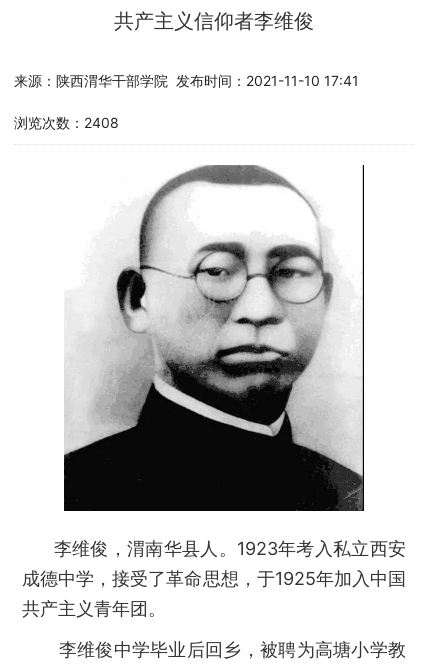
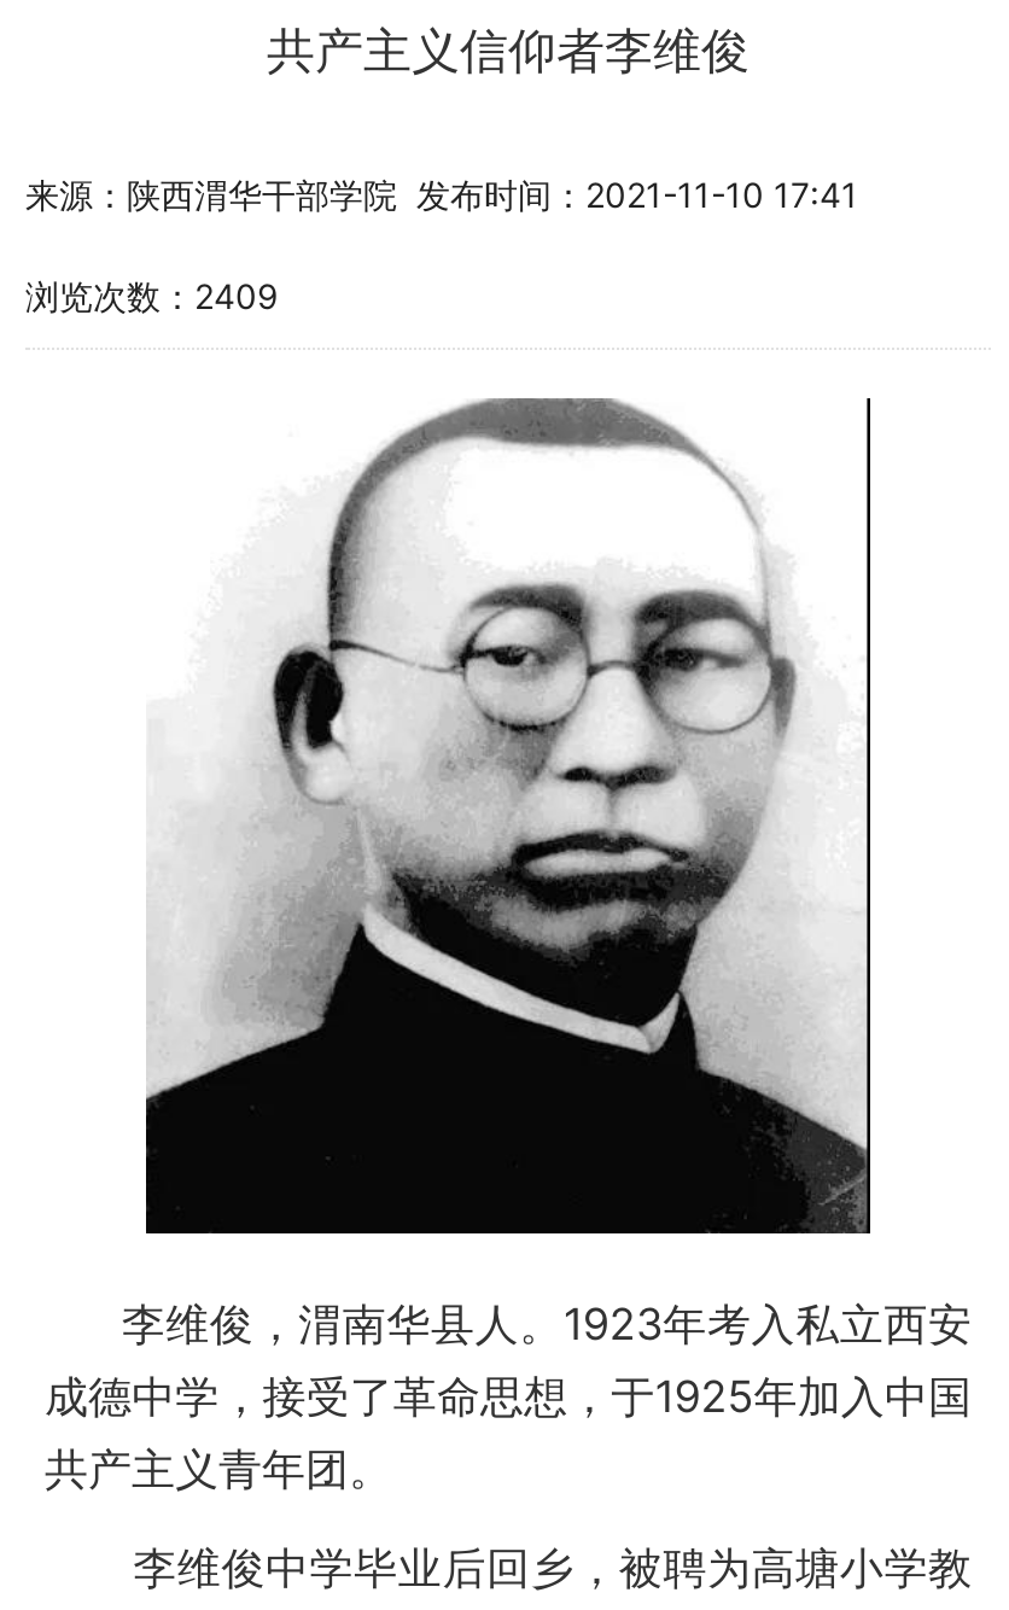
[14,114,119,131] 浏览次数：2408 -> [25,276,279,317] 浏览次数：2409

